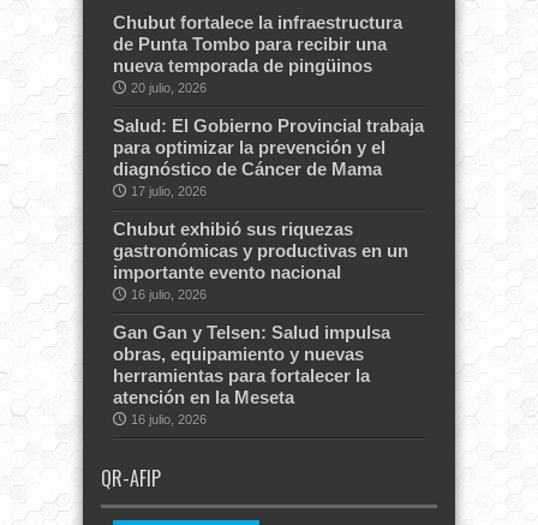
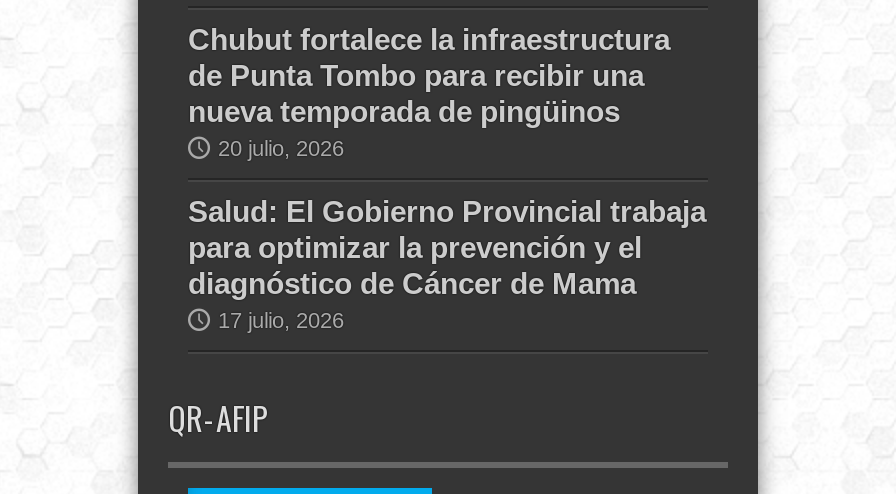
[113,219,408,427] Chubut exhibió sus riquezas | gastronómicas y productivas en un | importante evento nacional | 16 julio, 2026 | Gan Gan y Telsen: Salud impulsa | obras, equipamiento y nuevas | herramientas para fortalecer la | atención en la Meseta | 16 julio, 2026 -> none

